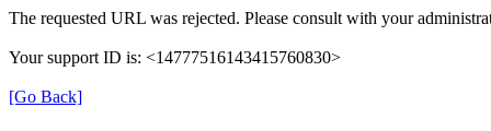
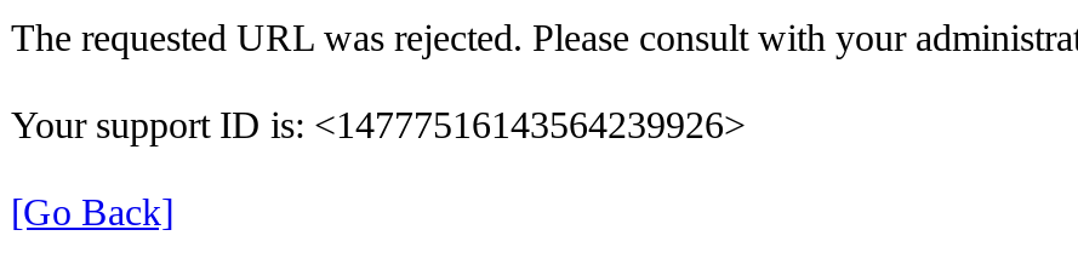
[9,48,341,67] Your support ID is: <14777516143415760830> -> [11,104,746,145] Your support ID is: <14777516143564239926>

